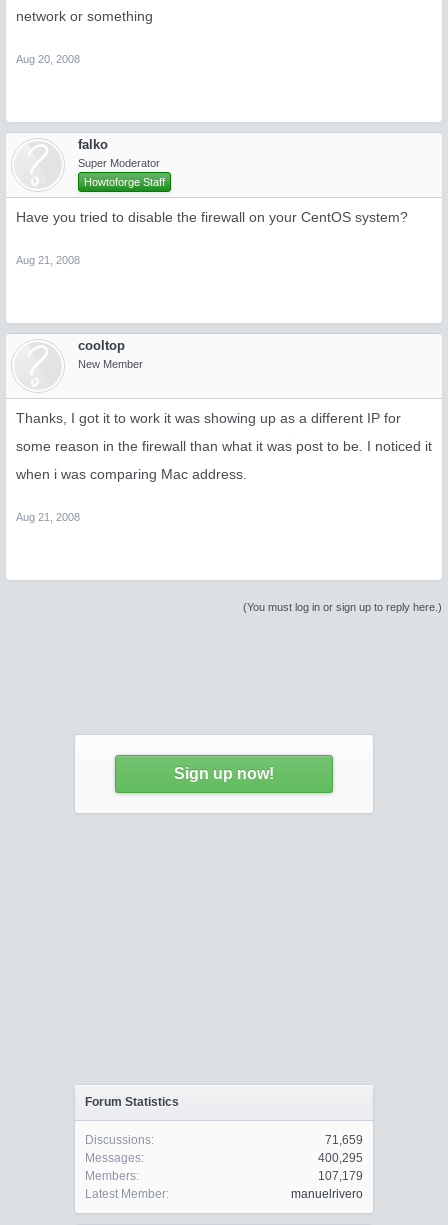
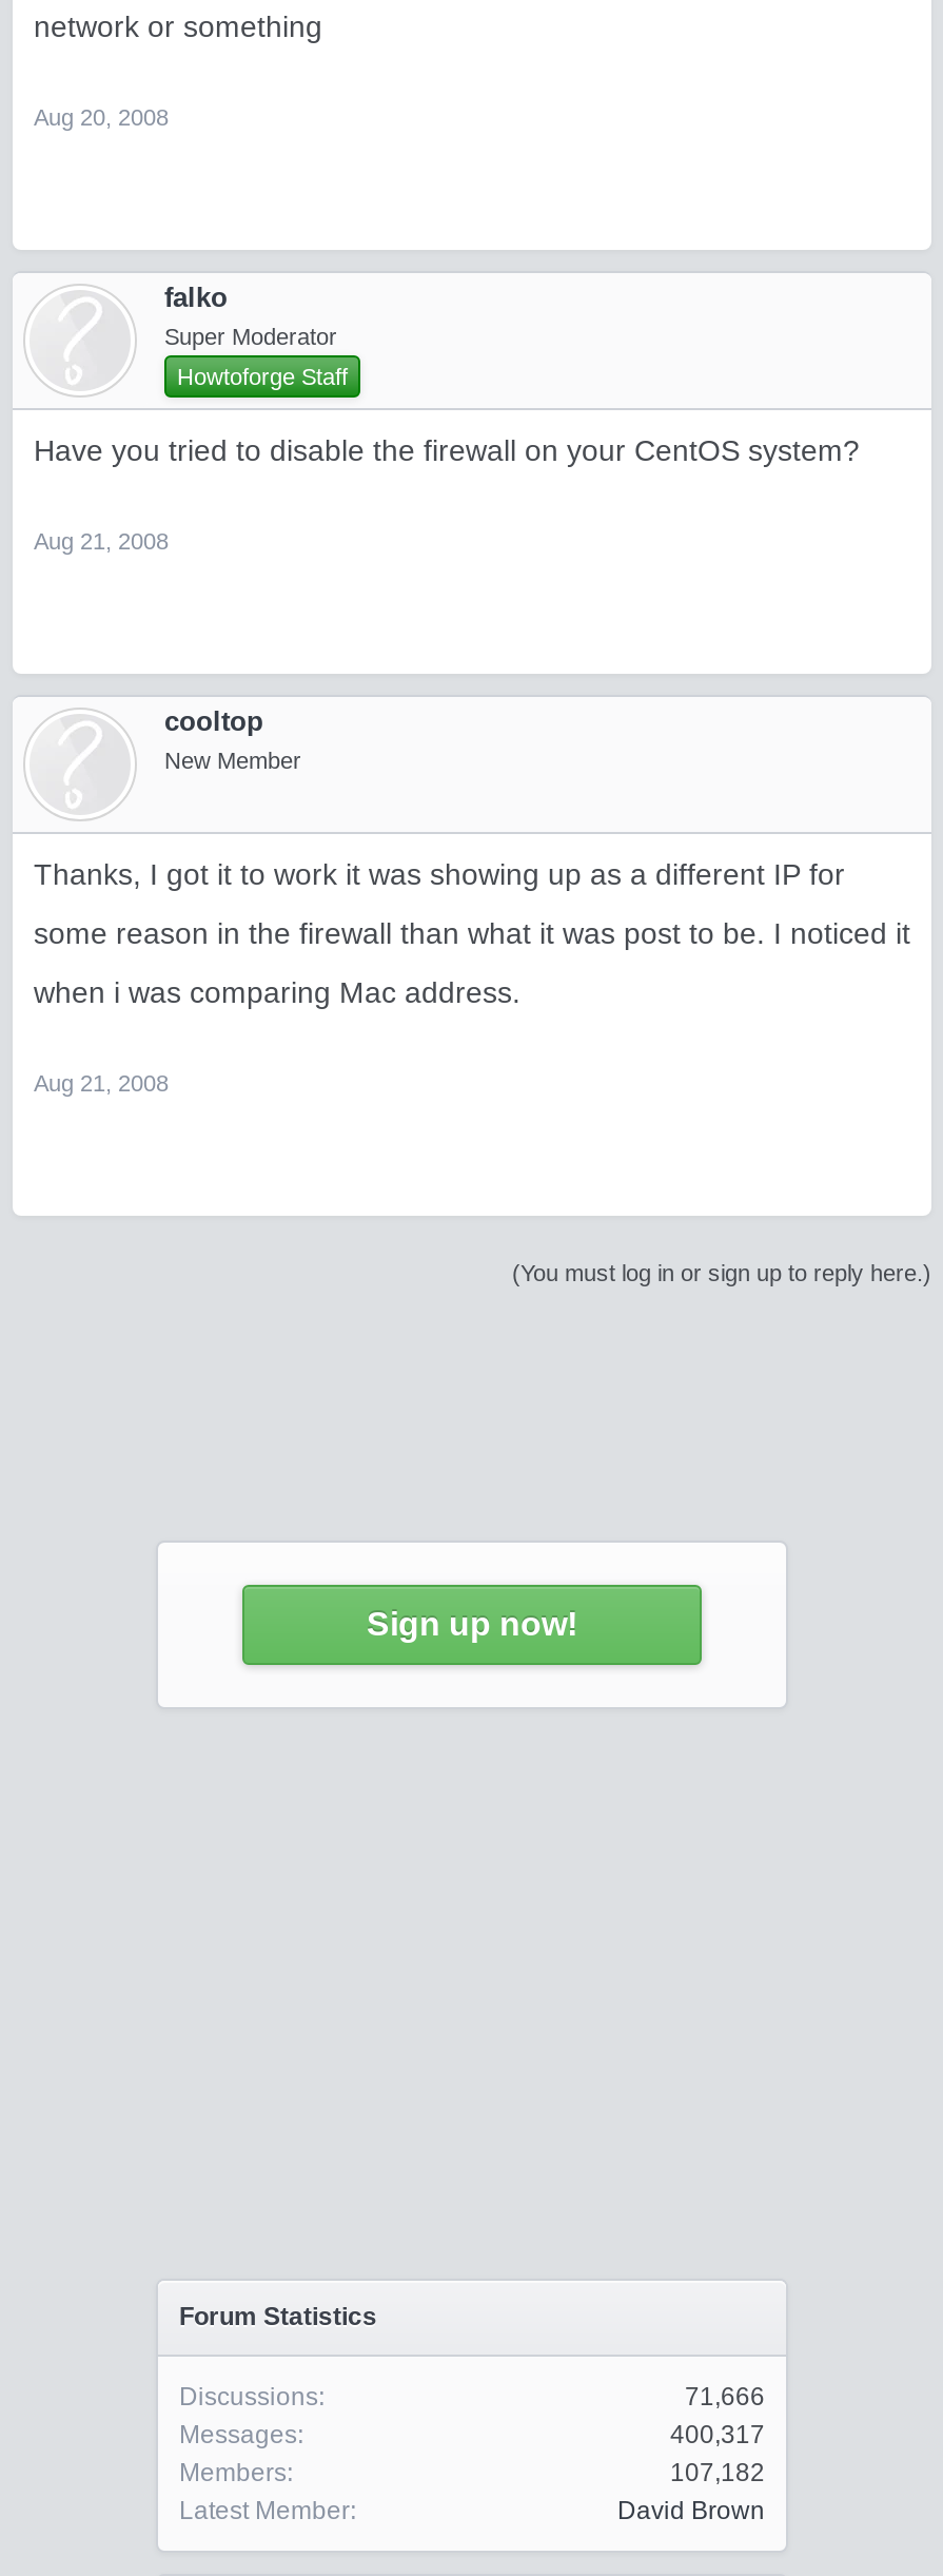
[325,1133,363,1147] 71,659 -> [685,2382,765,2412] 71,666
[318,1151,363,1165] 400,295 -> [670,2420,765,2449] 400,317
[318,1169,363,1183] 107,179 -> [670,2458,765,2487] 107,182
[291,1187,363,1201] manuelrivero -> [617,2496,765,2525] David Brown

